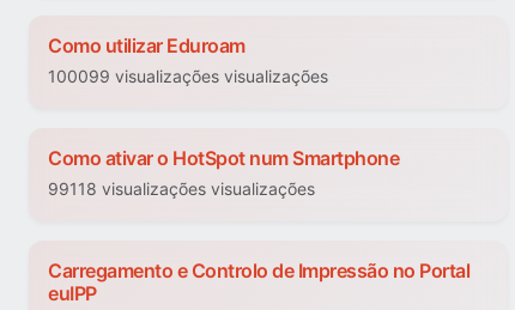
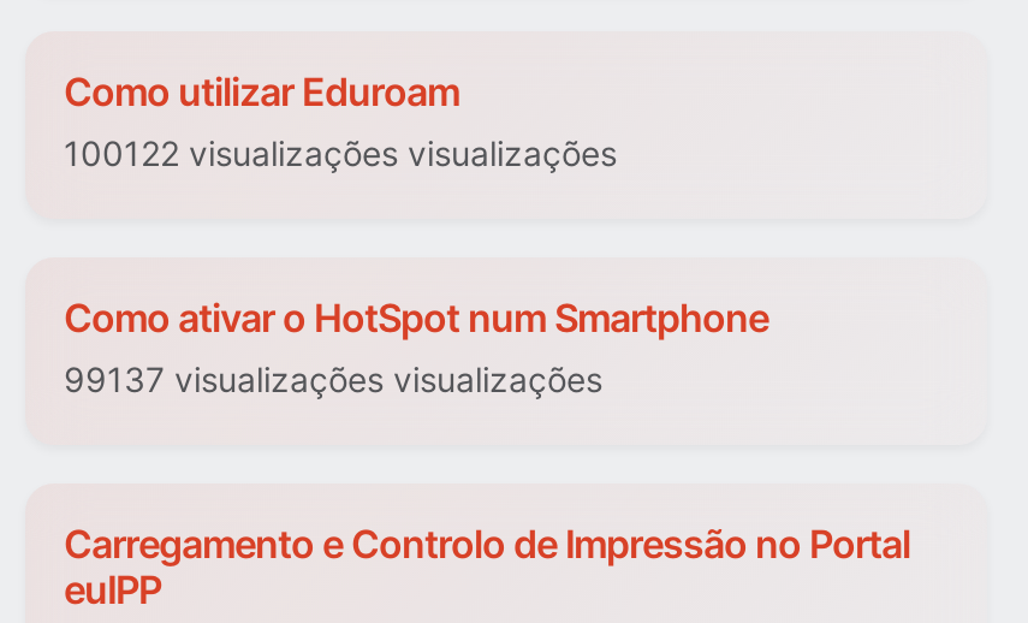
[48,66,328,87] 100099 visualizações visualizações -> [64,133,617,174] 100122 visualizações visualizações
[48,179,315,199] 99118 visualizações visualizações -> [64,360,602,400] 99137 visualizações visualizações

